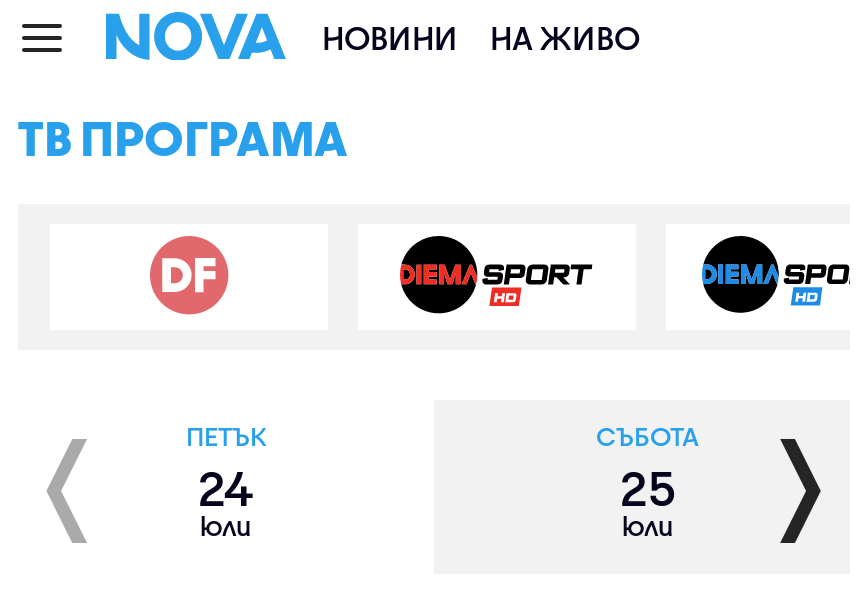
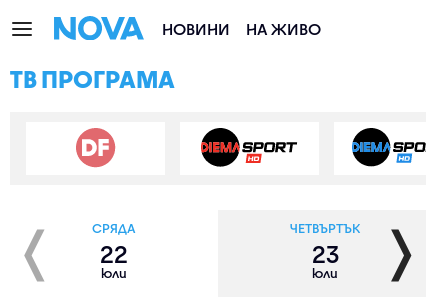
[186,420,266,516] ПЕТЪК | 24 -> [92,220,136,268] СРЯДА | 22
[596,420,700,516] СЪБОТА | 25 -> [290,220,360,268] ЧЕТВЪРТЪК | 23

